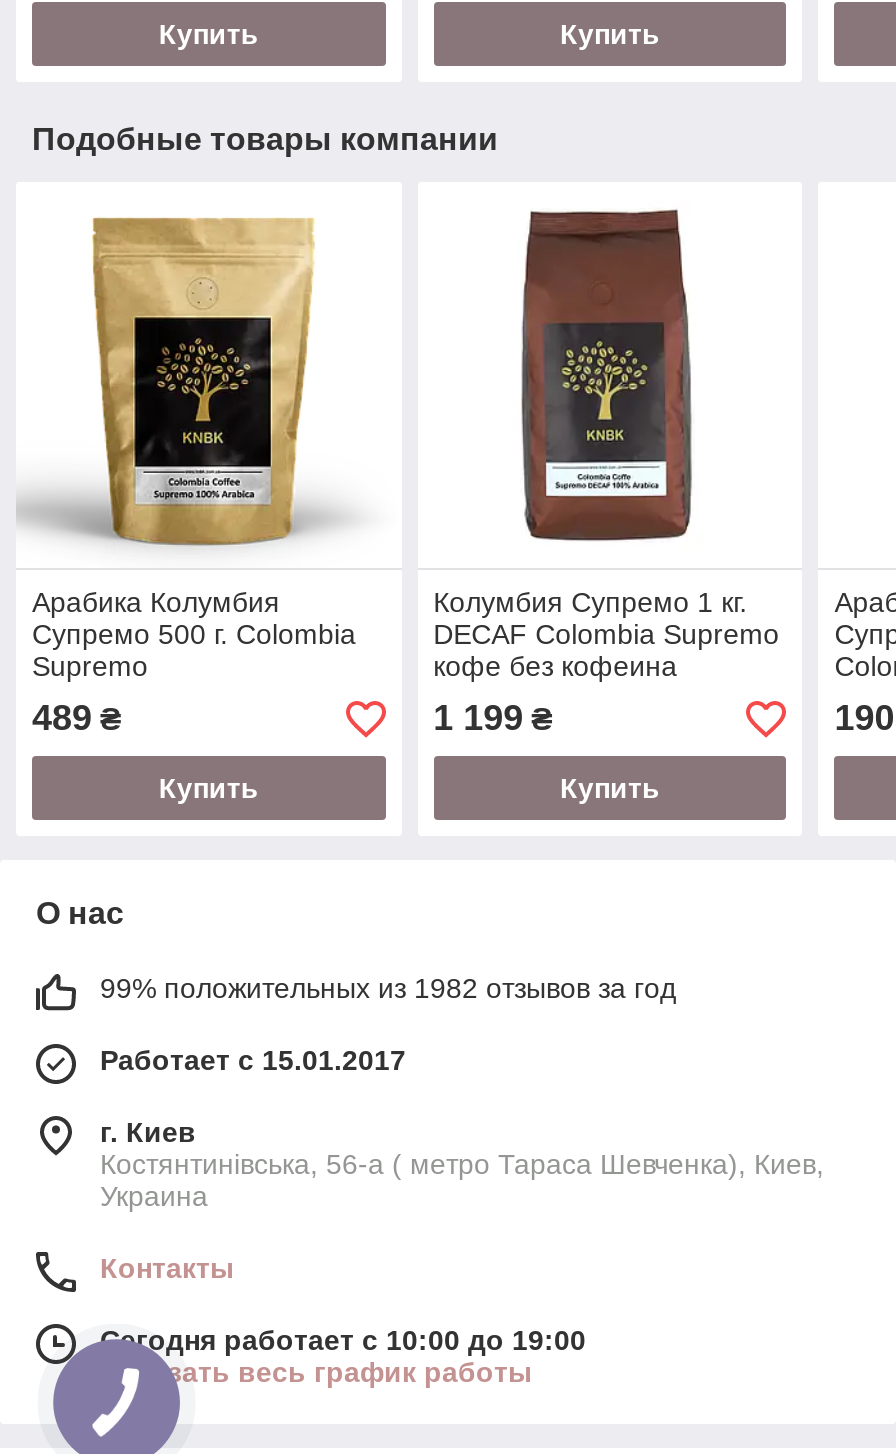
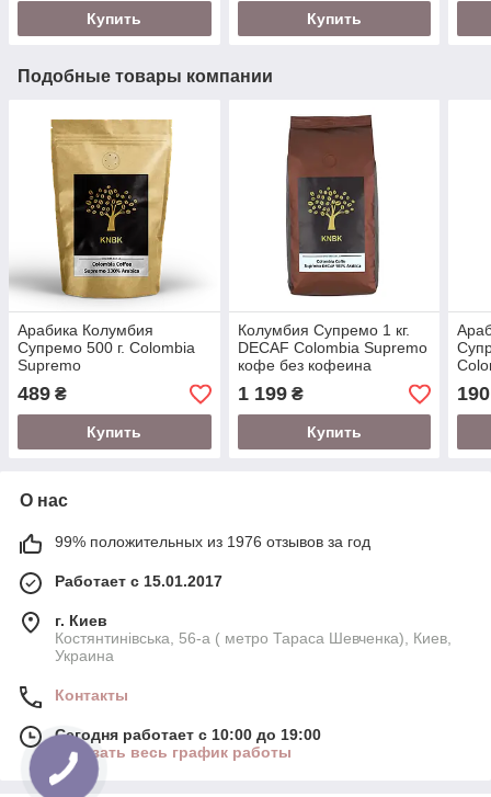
[100,972,676,1004] 99% положительных из 1982 отзывов за год -> [55,533,370,550] 99% положительных из 1976 отзывов за год

